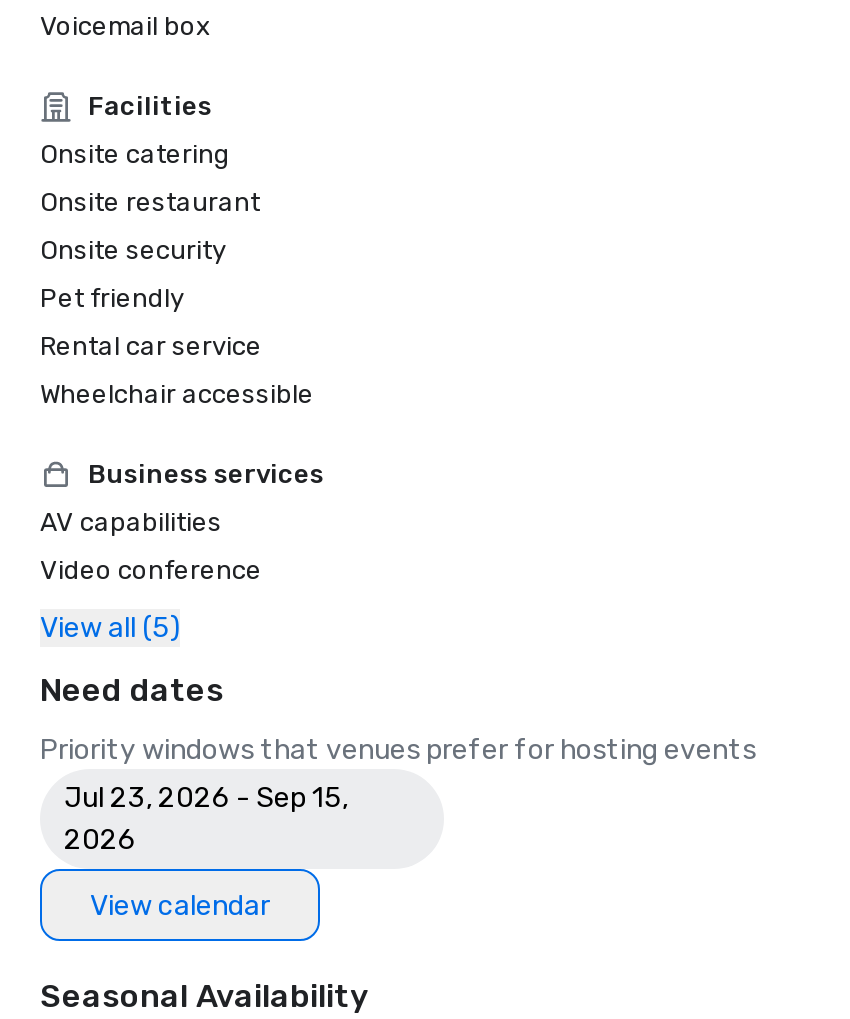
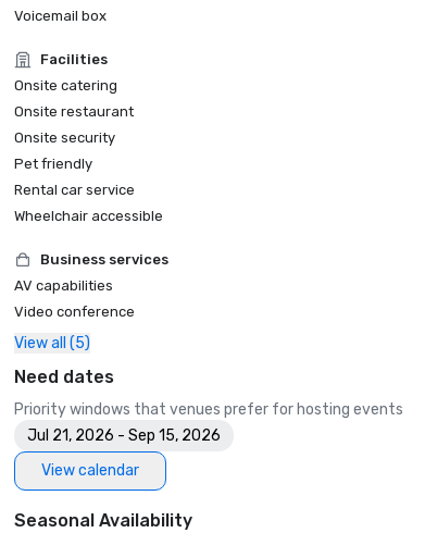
[64,781,348,857] Jul 23, 2026 - Sep 15, | 2026 -> [27,426,221,445] Jul 21, 2026 - Sep 15, 2026

